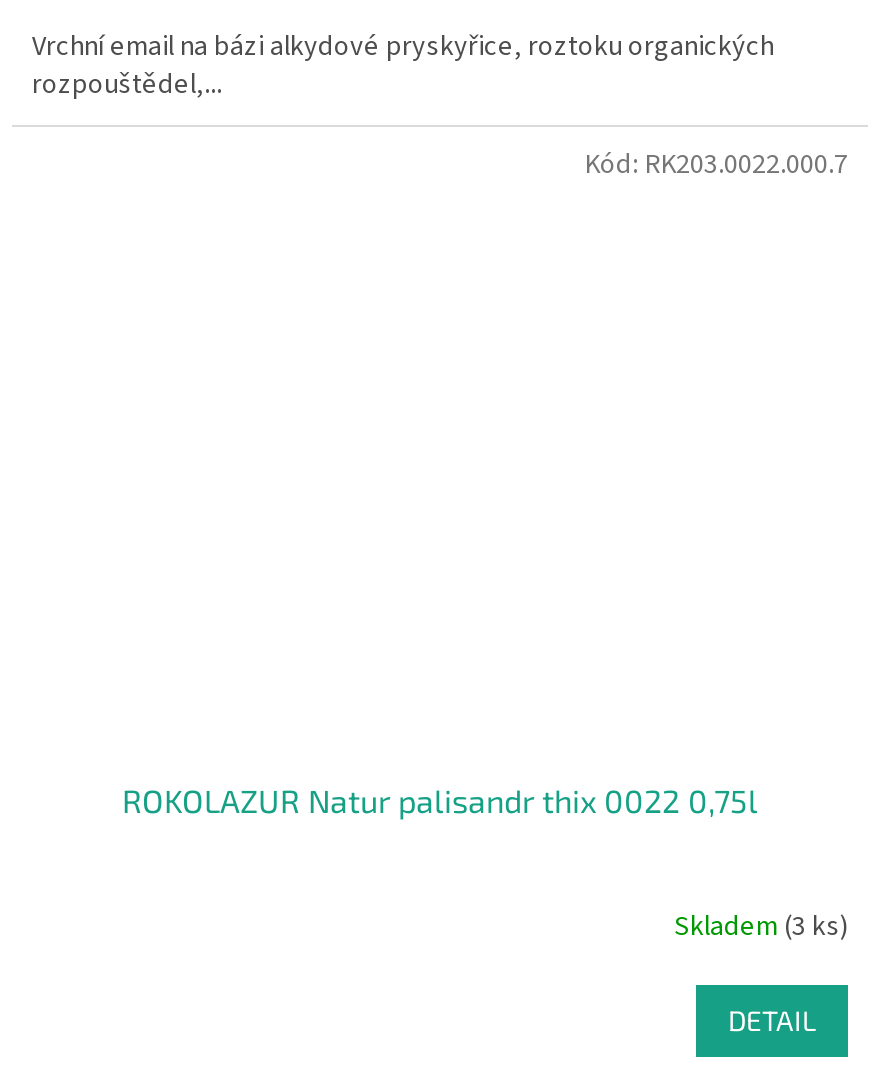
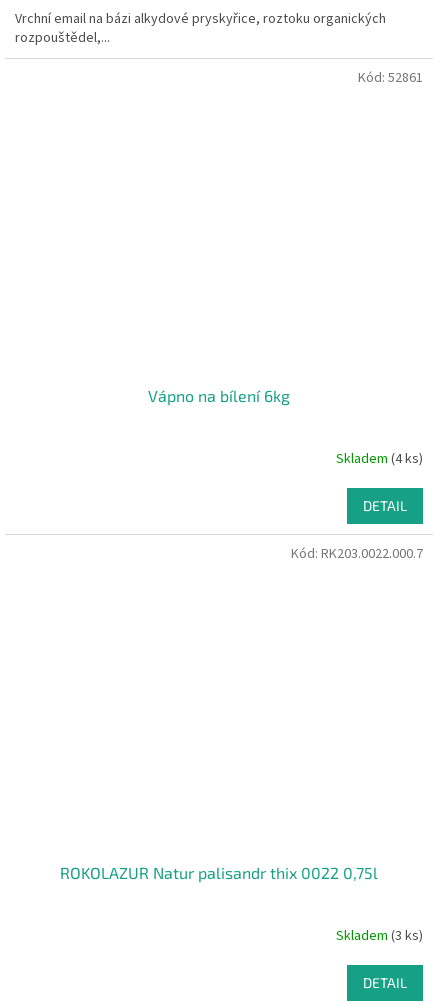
none -> [148,386,423,514] Vápno na bílení 6kg | Skladem (4 ks) | DETAIL
none -> [358,68,423,88] Kód: 52861

